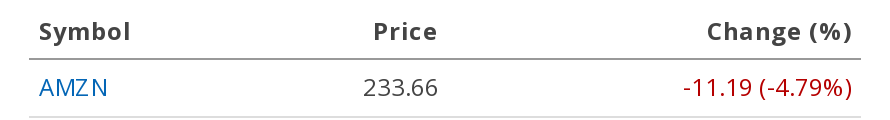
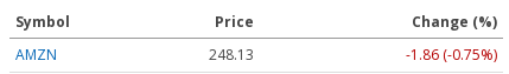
[363,69,439,103] 233.66 -> [209,44,254,64] 248.13
[683,69,851,103] -11.19 (-4.79%) -> [406,44,497,64] -1.86 (-0.75%)

